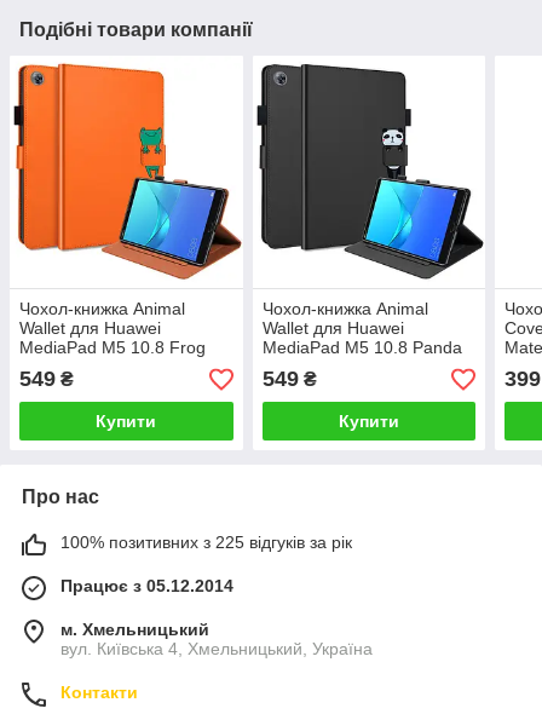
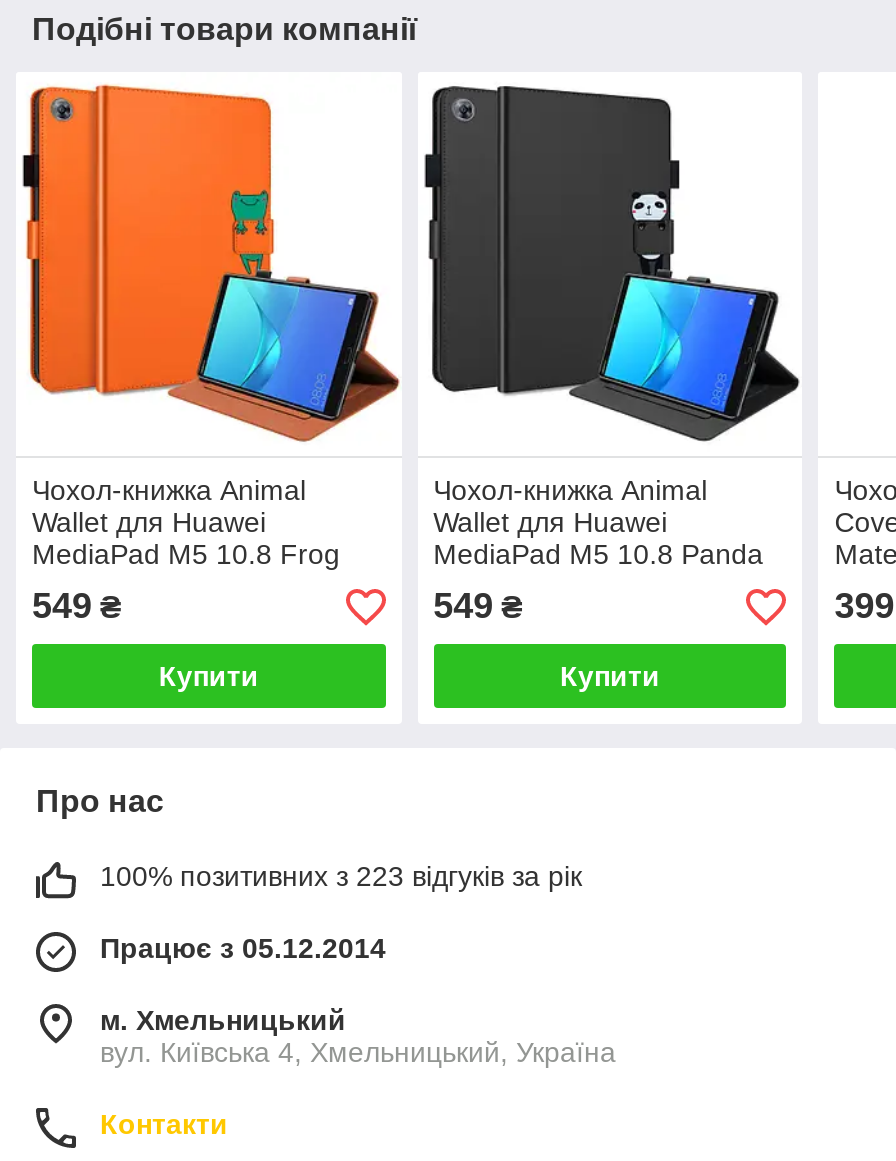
[60,533,352,552] 100% позитивних з 225 відгуків за рік -> [100,861,582,893] 100% позитивних з 223 відгуків за рік

